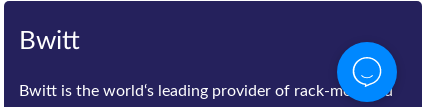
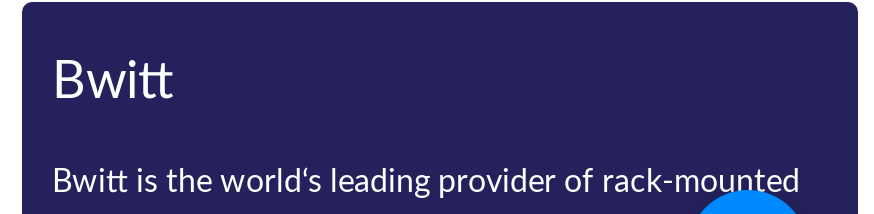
[336,41,398,80] [image] -> none

